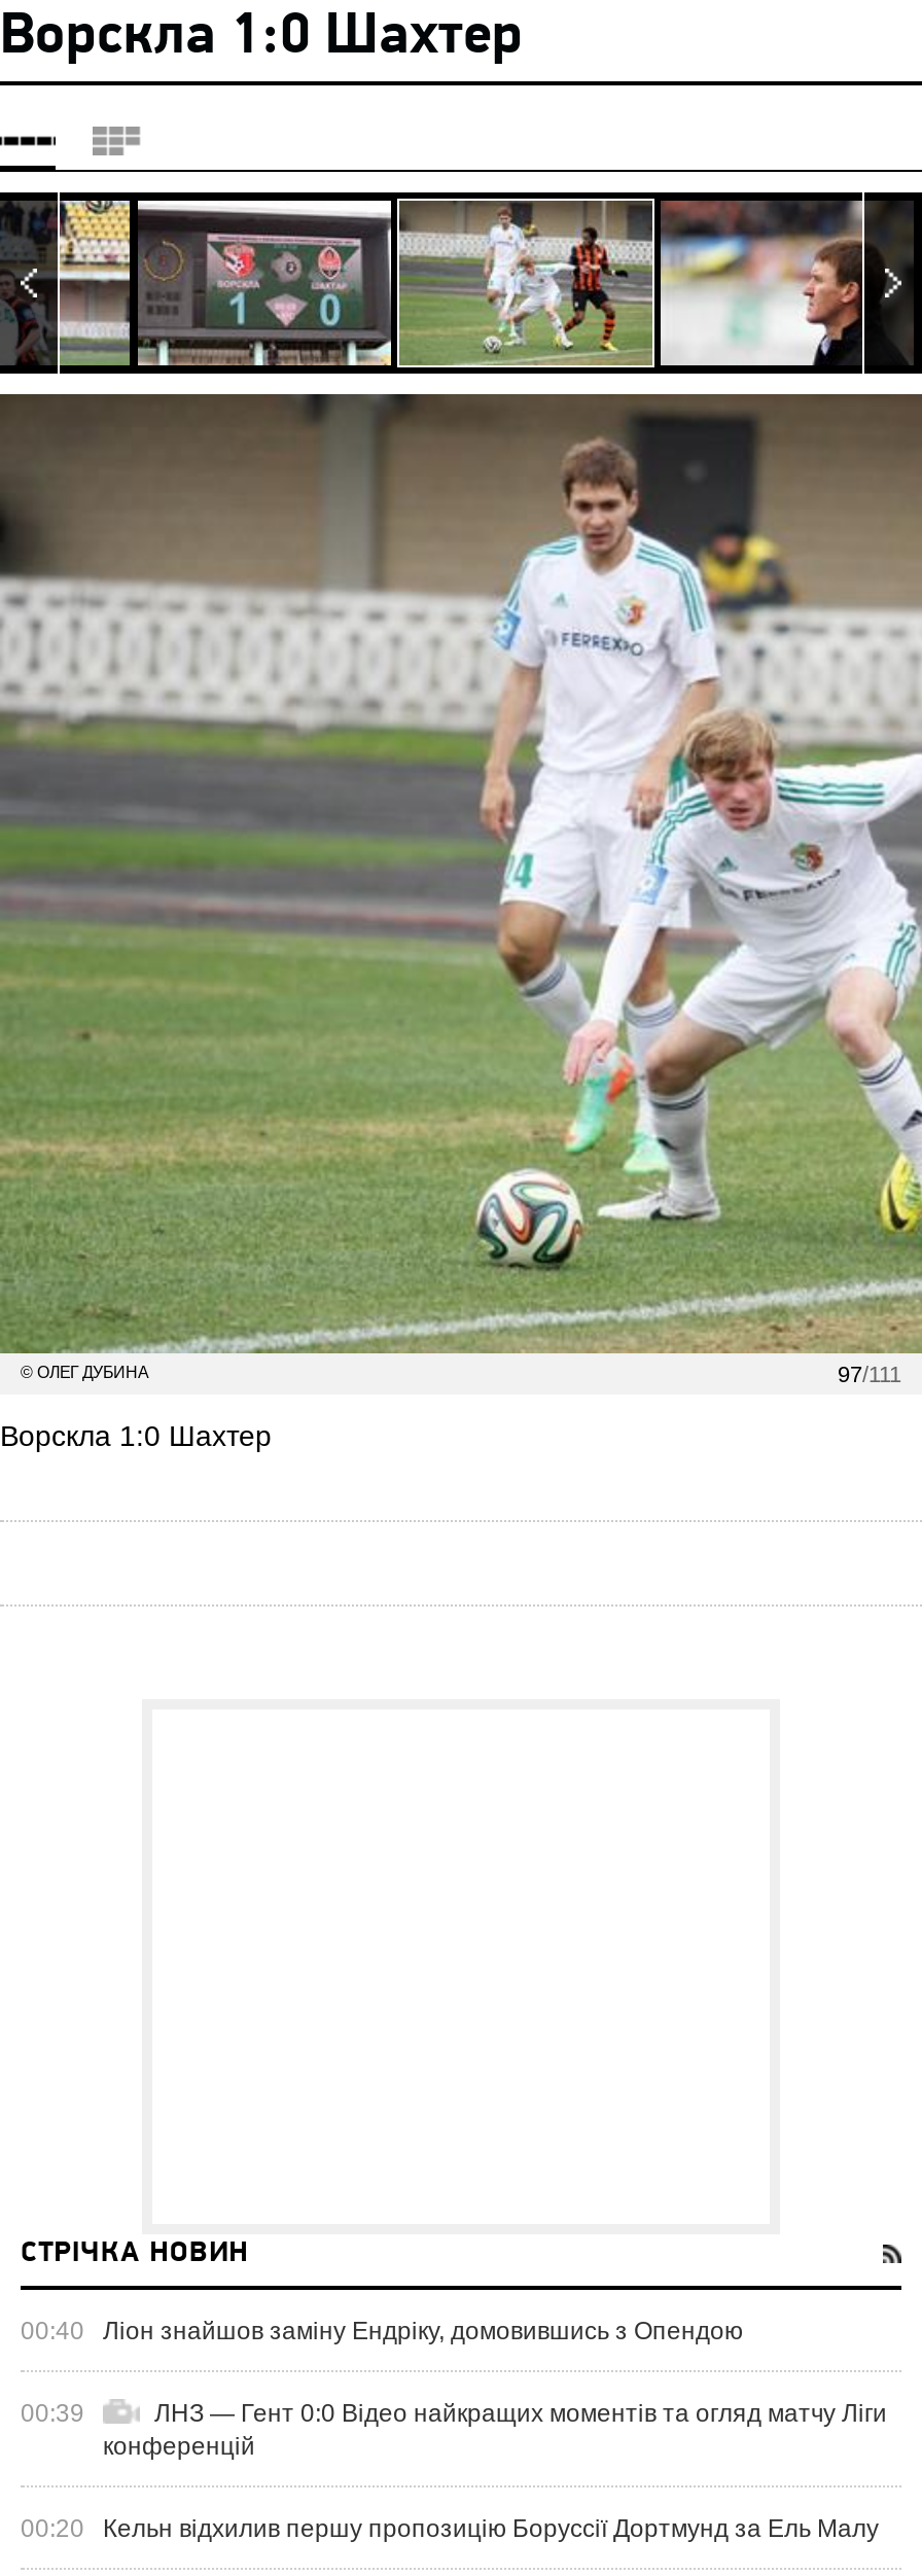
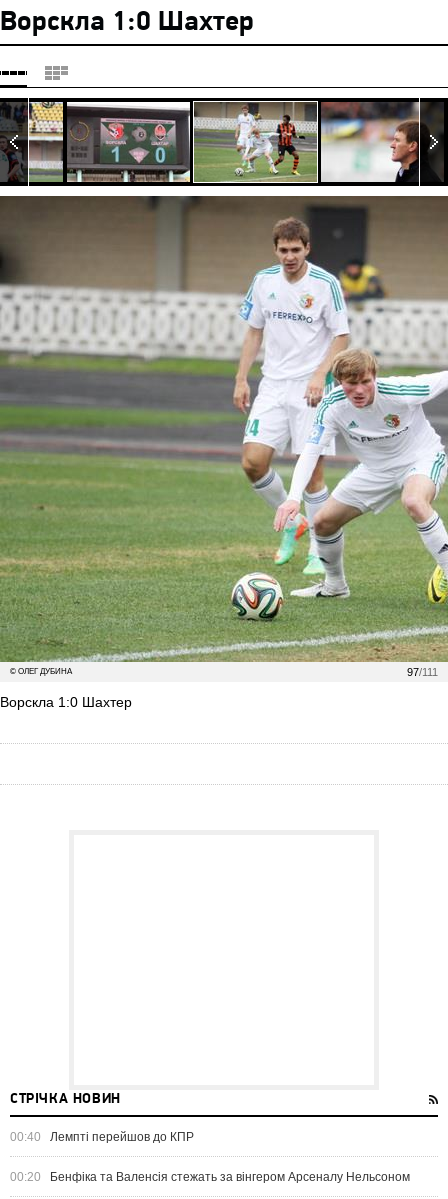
[21,2317,887,2461] Ліон знайшов заміну Ендріку, домовившись з Опендою | 00:39 | ЛНЗ — Гент 0:0 Відео найкращих моментів та огляд матчу Ліги | конференцій -> [50,1130,194,1144] Лемпті перейшов до КПР
[103,2514,879,2543] Кельн відхилив першу пропозицію Боруссії Дортмунд за Ель Малу -> [50,1170,410,1184] Бенфіка та Валенсія стежать за вінгером Арсеналу Нельсоном

